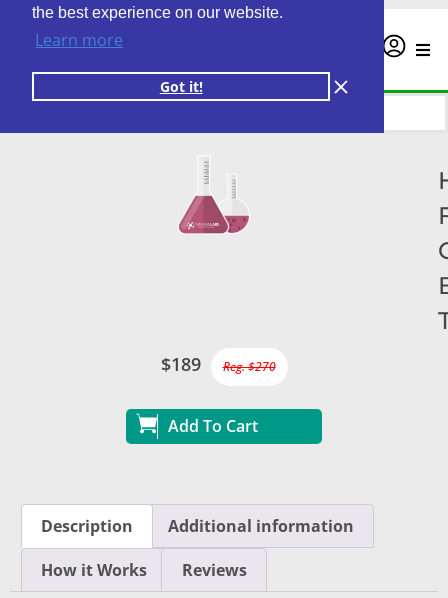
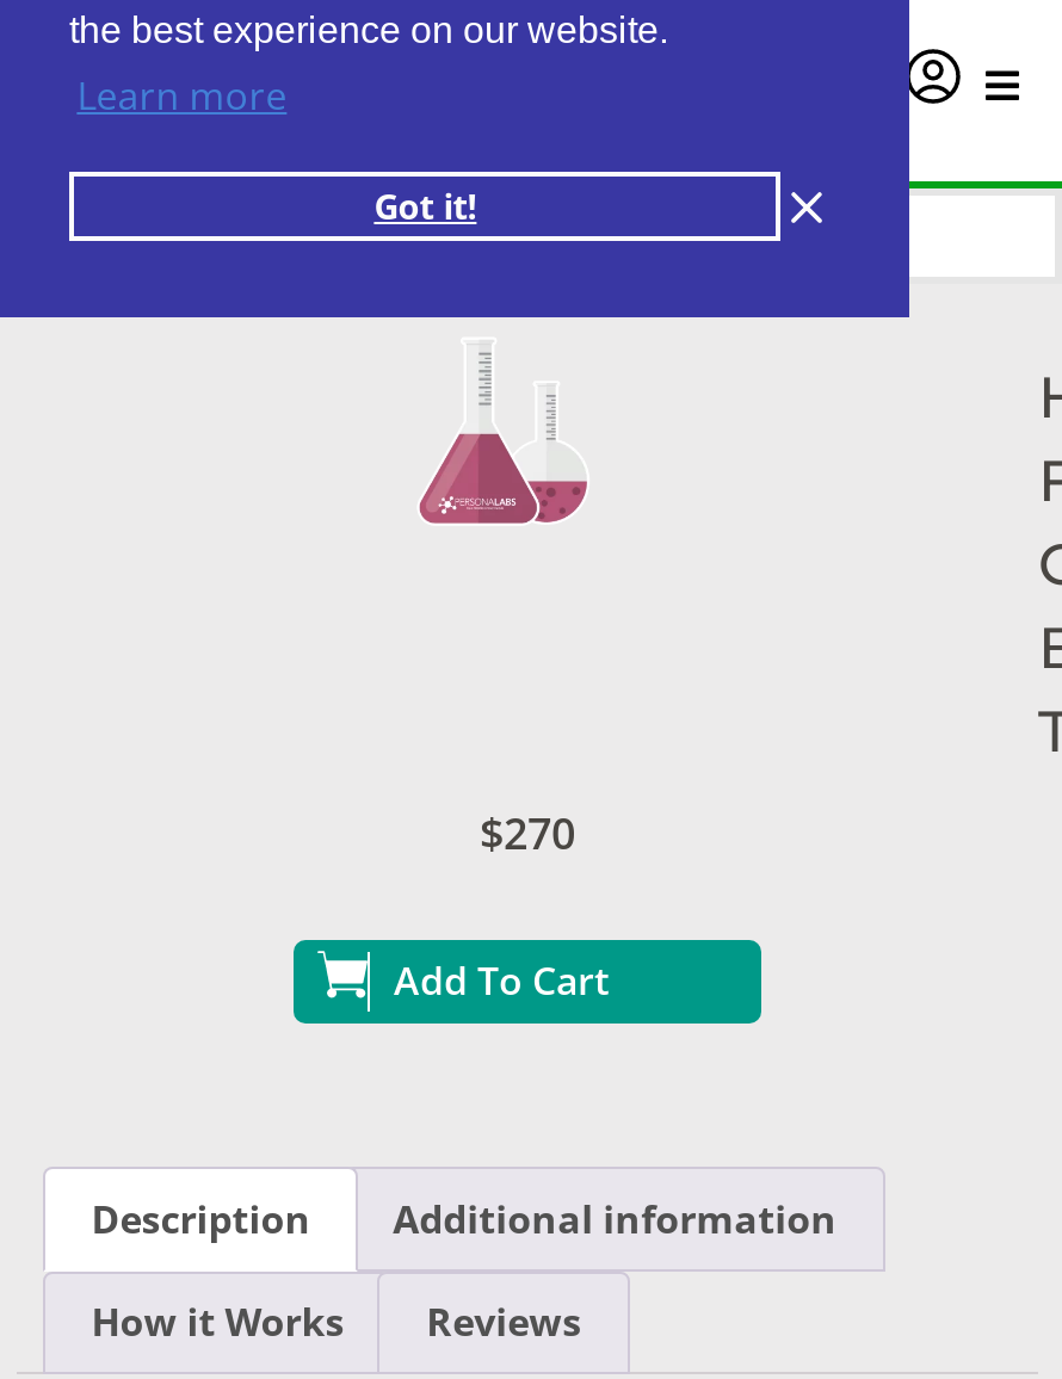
[160,352,275,376] $189 | Reg. $270 -> [480,804,575,861] $270

